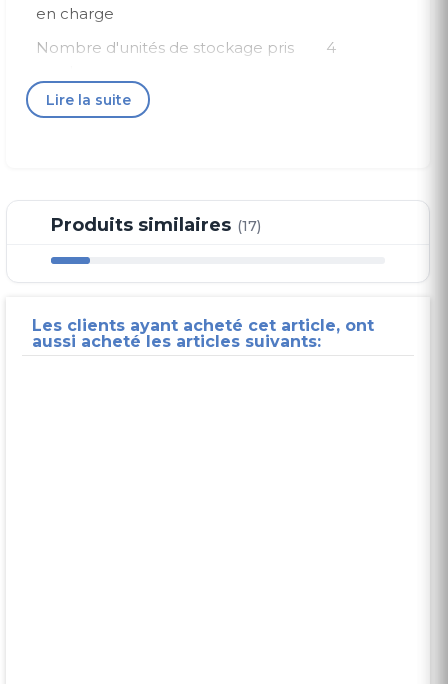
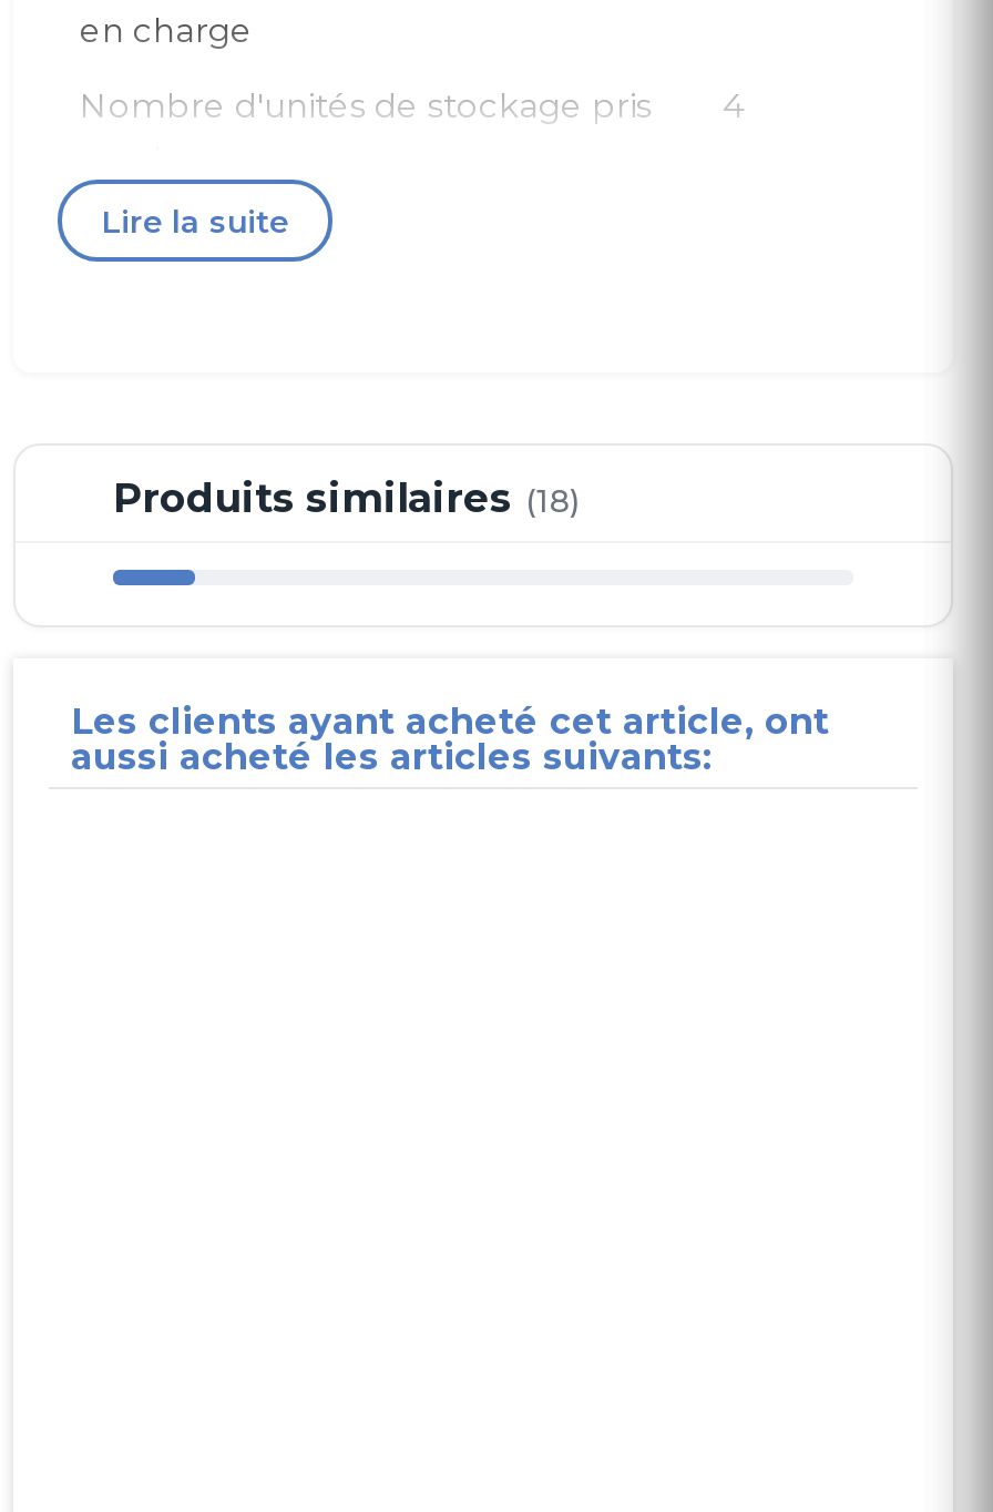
[51,214,261,236] Produits similaires (17) -> [113,475,579,524] Produits similaires (18)

